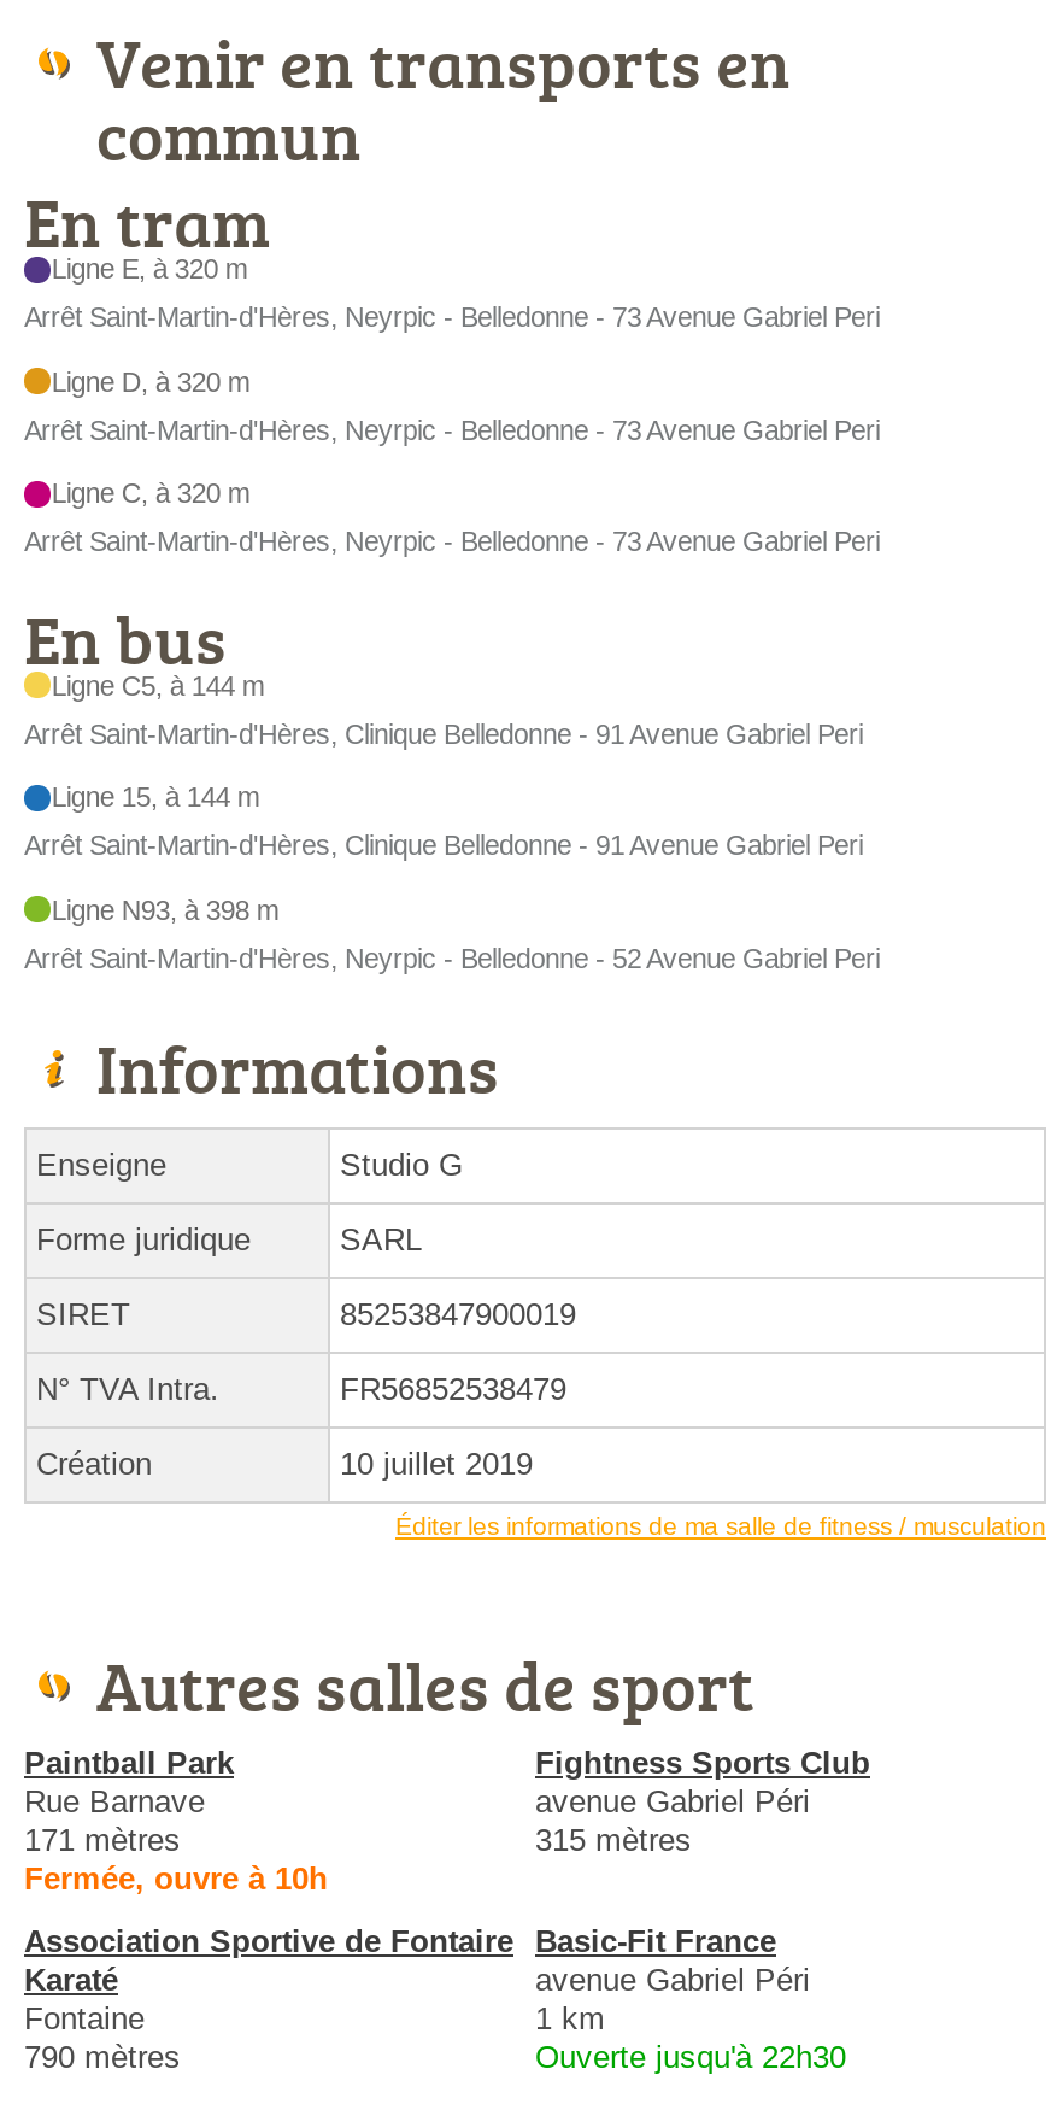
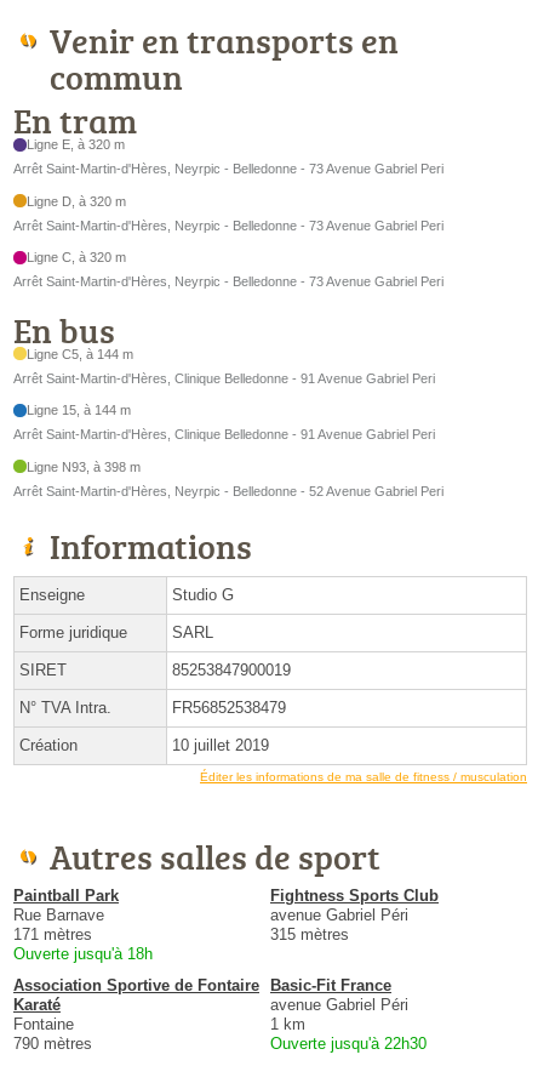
[24,1860,328,1896] Fermée, ouvre à 10h -> [13,944,153,963] Ouverte jusqu'à 18h

